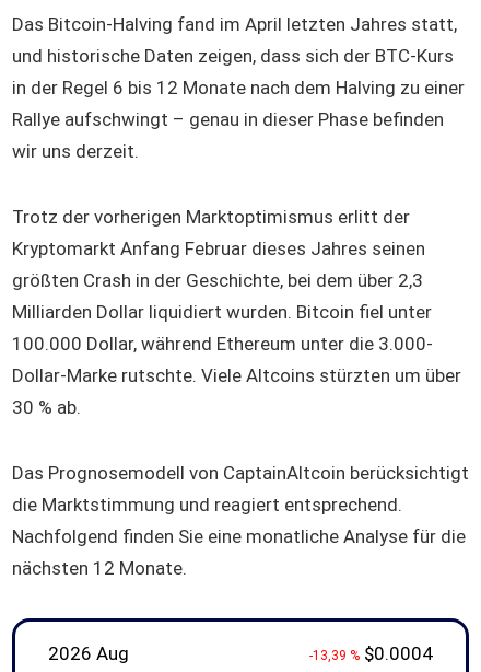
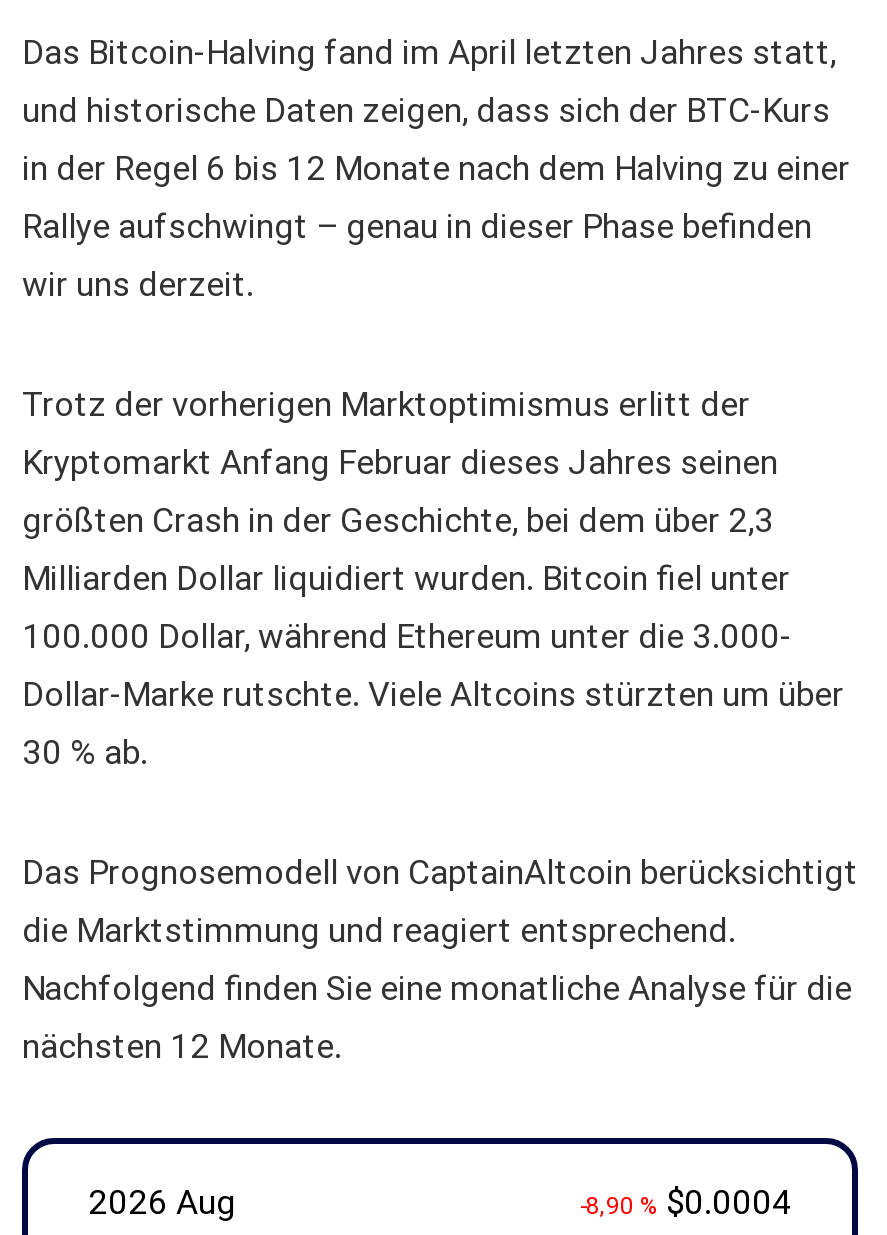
[309,642,433,664] -13,39 % $0.0004 -> [580,1182,792,1222] -8,90 % $0.0004

